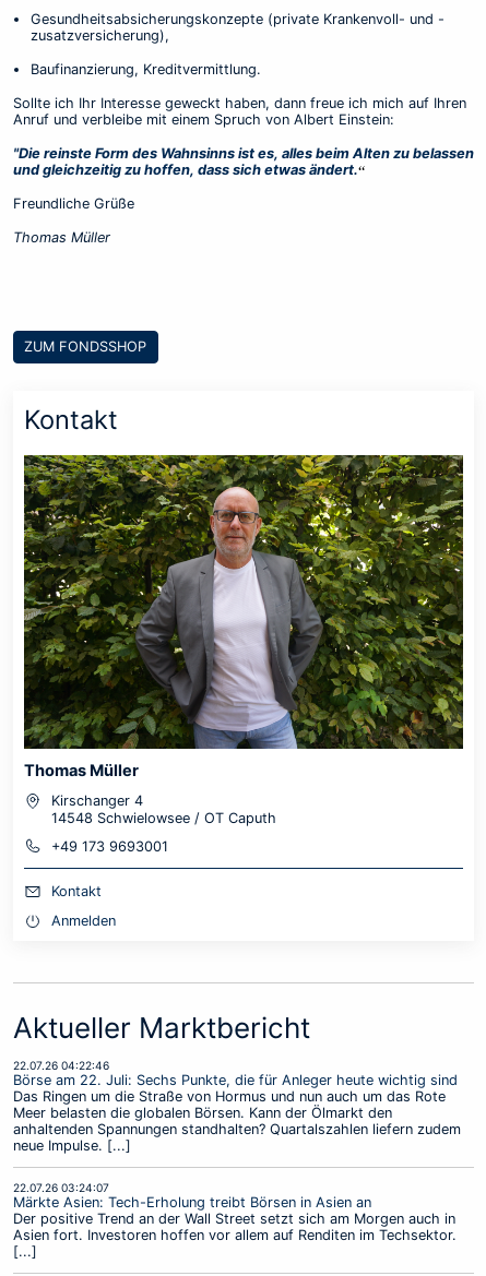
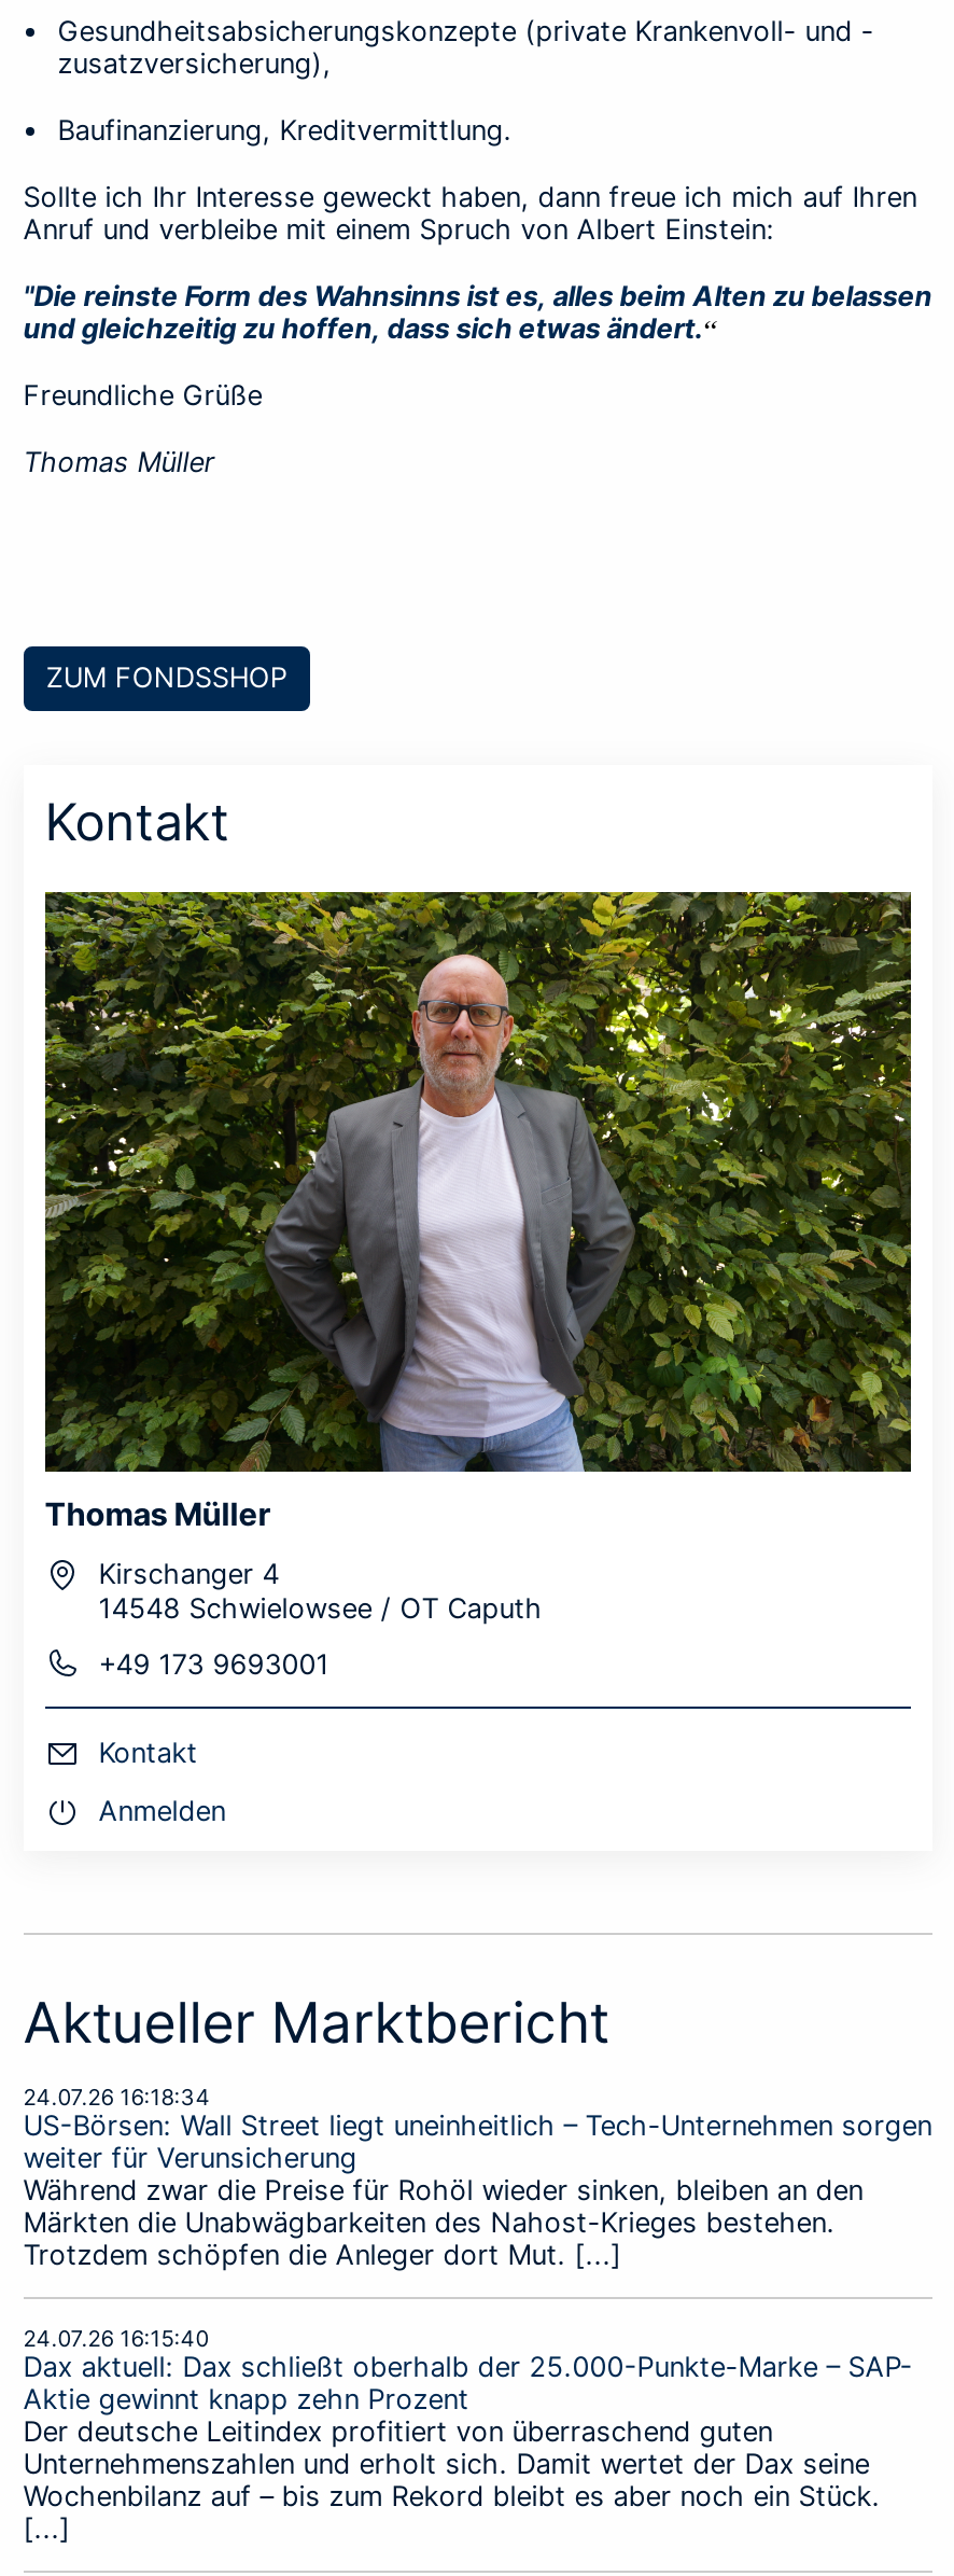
[13,1059,461,1154] 22.07.26 04:22:46 | Börse am 22. Juli: Sechs Punkte, die für Anleger heute wichtig sind | Das Ringen um die Straße von Hormus und nun auch um das Rote | Meer belasten die globalen Börsen. Kann der Ölmarkt den | anhaltenden Spannungen standhalten? Quartalszahlen liefern zudem | neue Impulse. [...] -> [23,2083,932,2271] 24.07.26 16:18:34 | US-Börsen: Wall Street liegt uneinheitlich – Tech-Unternehmen sorgen | weiter für Verunsicherung | Während zwar die Preise für Rohöl wieder sinken, bleiben an den | Märkten die Unabwägbarkeiten des Nahost-Krieges bestehen. | Trotzdem schöpfen die Anleger dort Mut. [...]
[13,1181,456,1243] 22.07.26 03:24:07 | Märkte Asien: Tech-Erholung treibt Börsen in Asien an | Der positive Trend an der Wall Street setzt sich am Morgen auch in | Asien fort. Investoren hoffen vor allem auf Renditen im Techsektor. -> [23,2325,913,2512] 24.07.26 16:15:40 | Dax aktuell: Dax schließt oberhalb der 25.000-Punkte-Marke – SAP- | Aktie gewinnt knapp zehn Prozent | Der deutsche Leitindex profitiert von überraschend guten | Unternehmenszahlen und erholt sich. Damit wertet der Dax seine | Wochenbilanz auf – bis zum Rekord bleibt es aber noch ein Stück.

